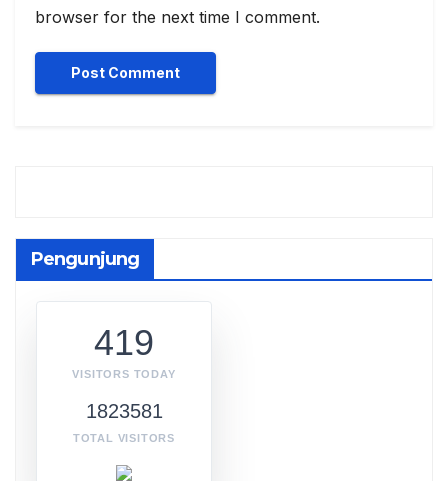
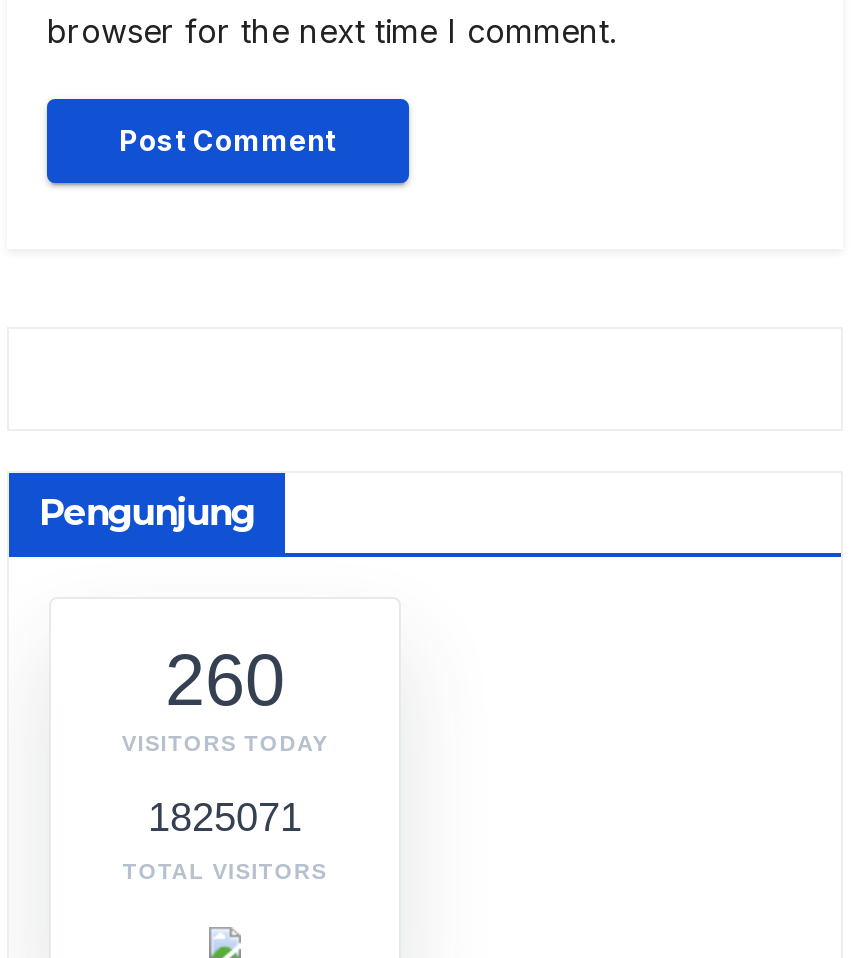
[94,321,154,362] 419 -> [165,639,285,721] 260
[85,399,162,421] 1823581 -> [148,795,302,839] 1825071

